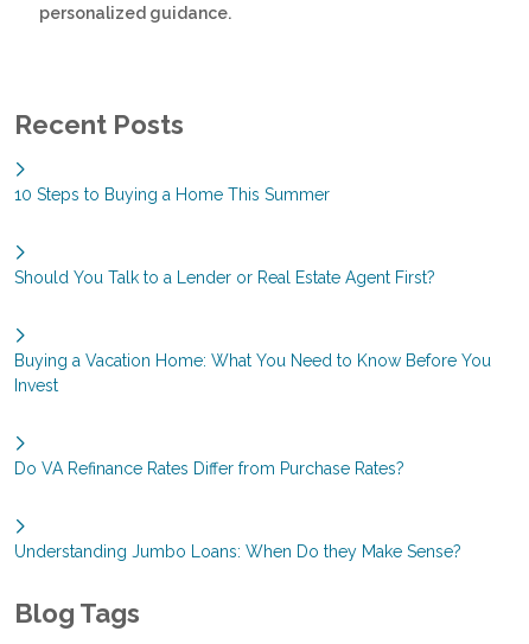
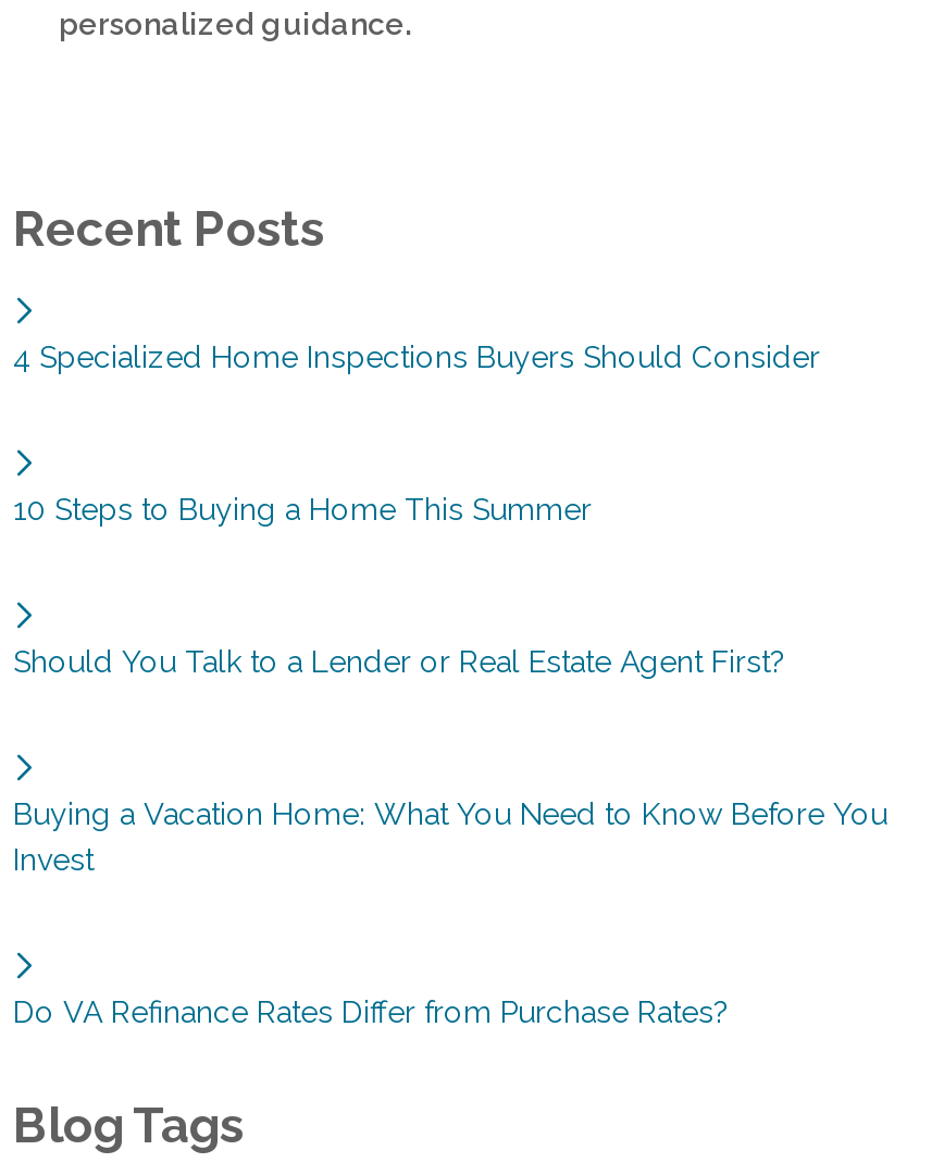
none -> [13,339,820,374] 4 Specialized Home Inspections Buyers Should Consider
moved [14,185,491,478] -> [13,492,887,1029]: 10 Steps to Buying a Home This Summer | Should You Talk to a Lender or Real Estate Agent First? | Buying a Vacation Home: What You Need to Know Before You | Invest | Do VA Refinance Rates Differ from Purchase Rates?
[14,542,461,561] Understanding Jumbo Loans: When Do they Make Sense? -> none

